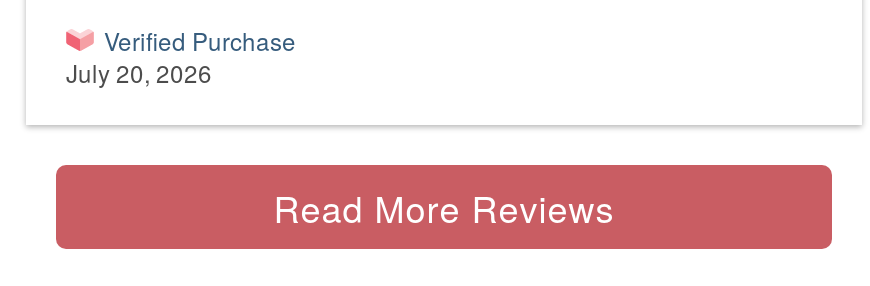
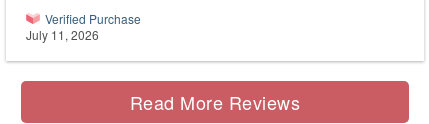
[66,55,212,89] July 20, 2026 -> [26,26,99,43] July 11, 2026

